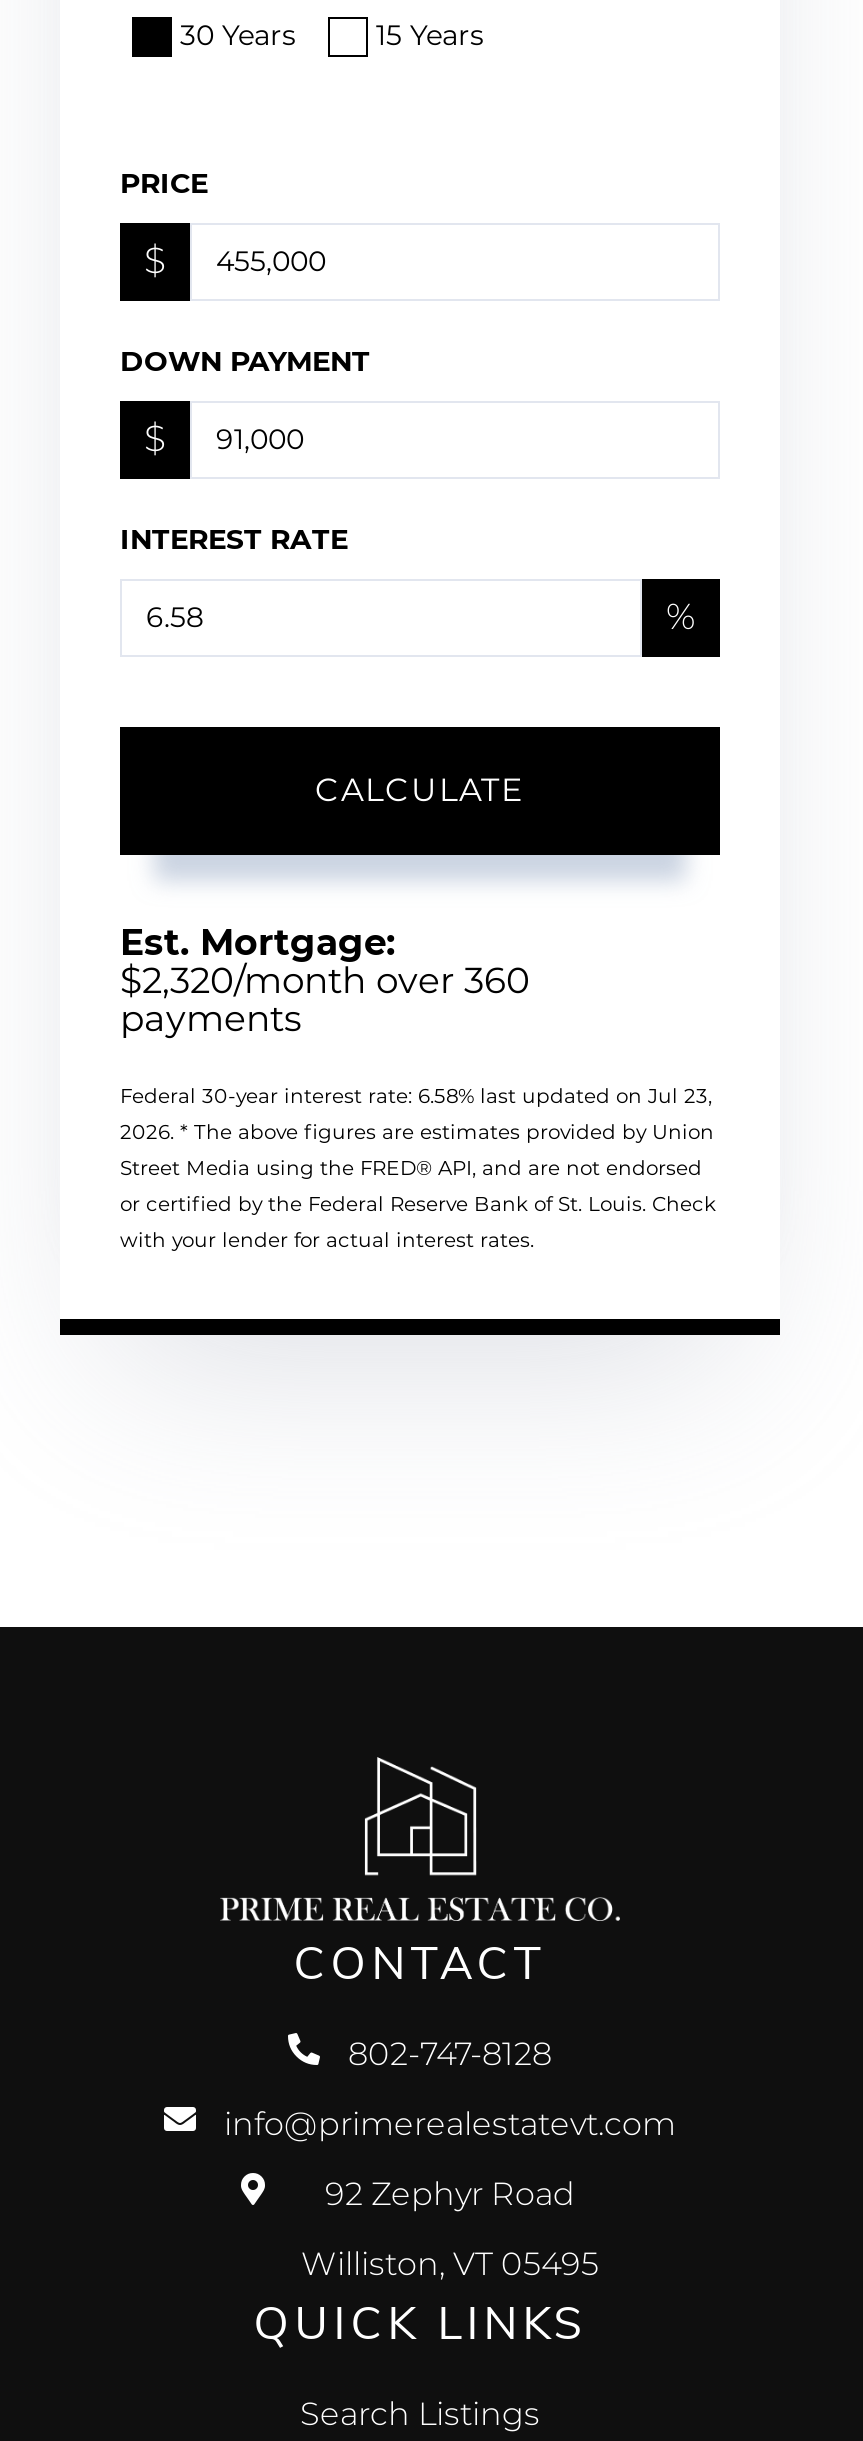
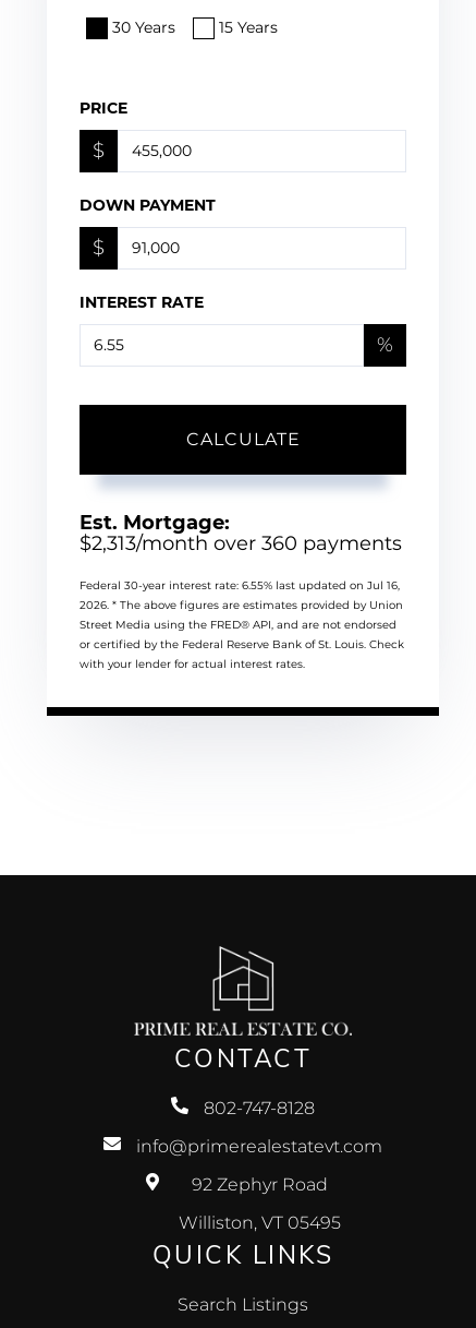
[120,958,530,1040] $2,320/month over 360 | payments -> [80,531,402,555] $2,313/month over 360 payments
[120,1082,712,1108] Federal 30-year interest rate: 6.58% last updated on Jul 23, -> [80,578,400,592] Federal 30-year interest rate: 6.55% last updated on Jul 16,

